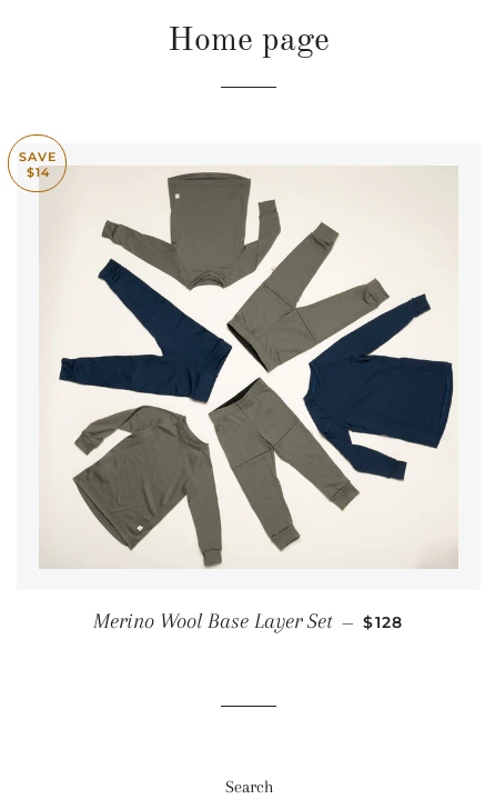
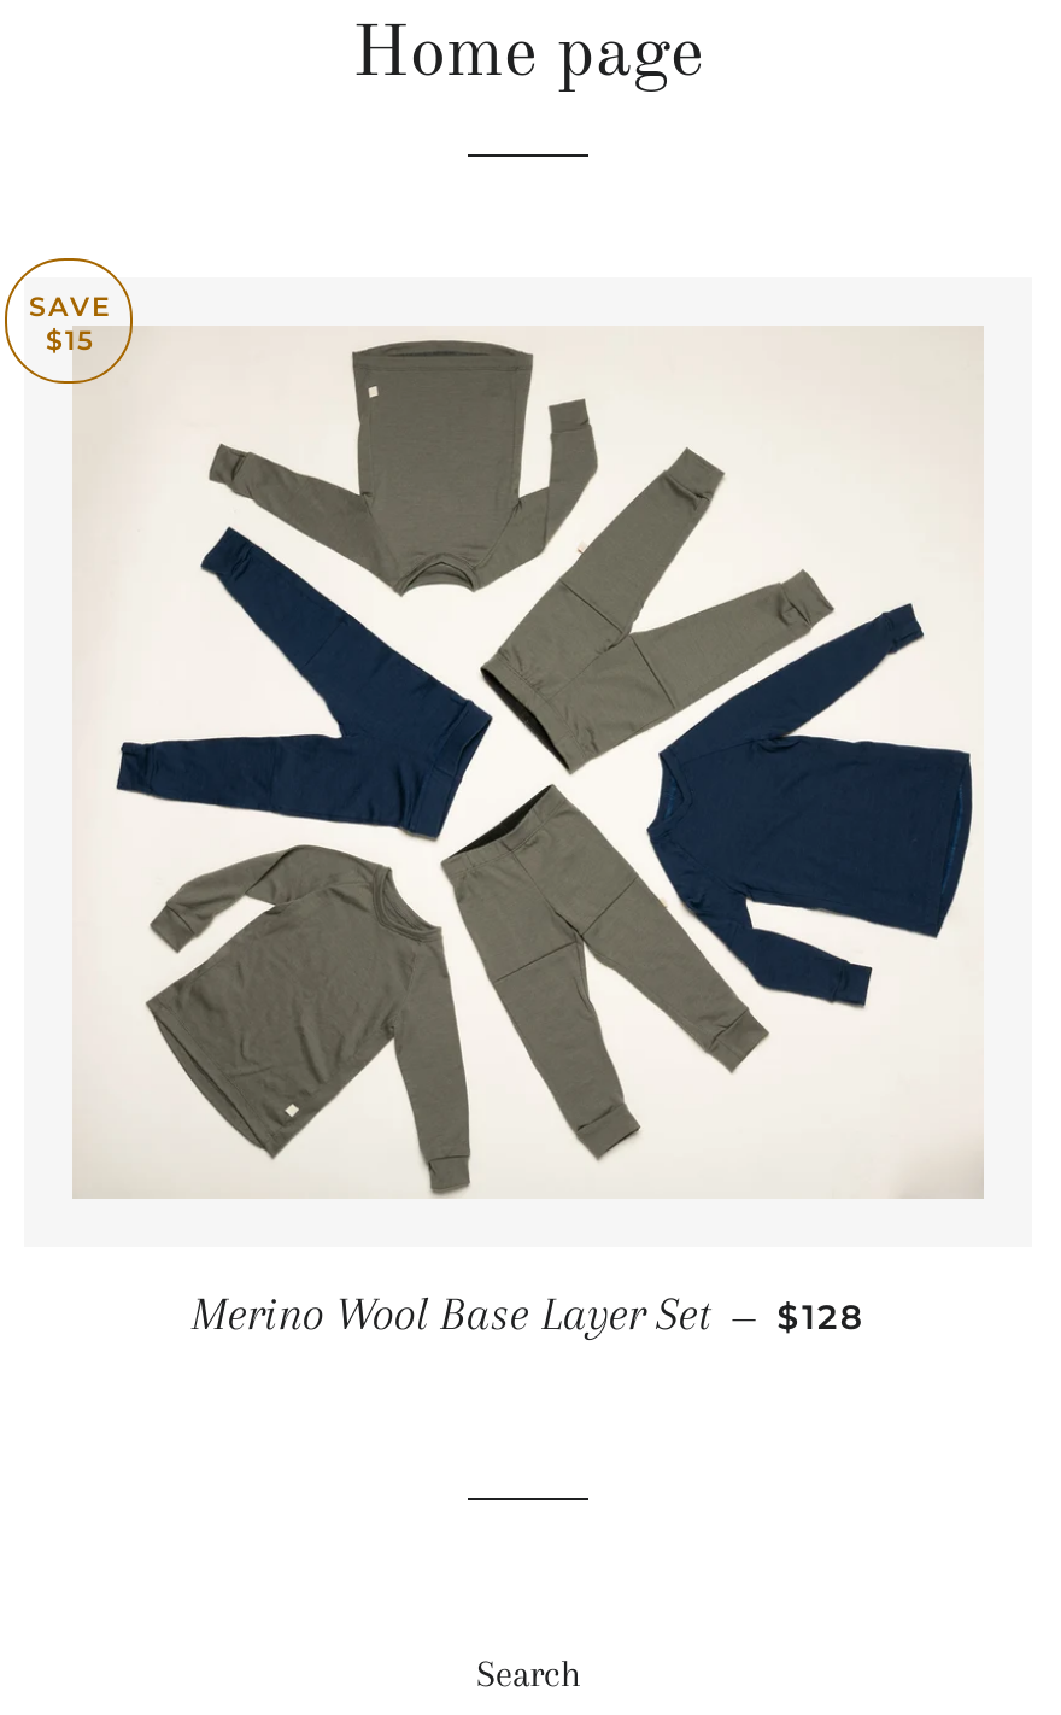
[26,164,49,180] $14 -> [46,323,94,357] $15

